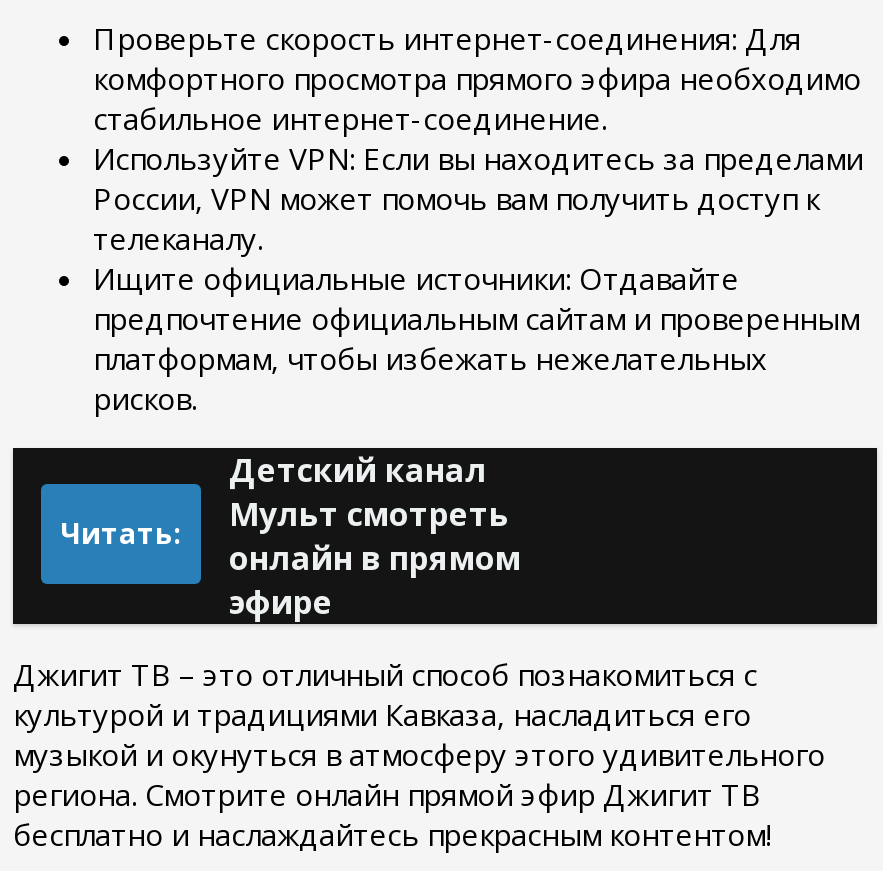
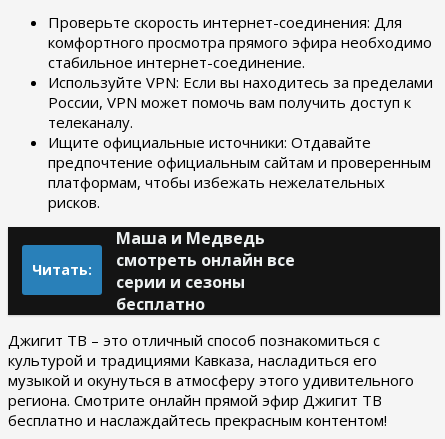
[229,448,521,624] Детский канал | Мульт смотреть | онлайн в прямом | эфире -> [116,227,295,315] Маша и Медведь | смотреть онлайн все | серии и сезоны | бесплатно

